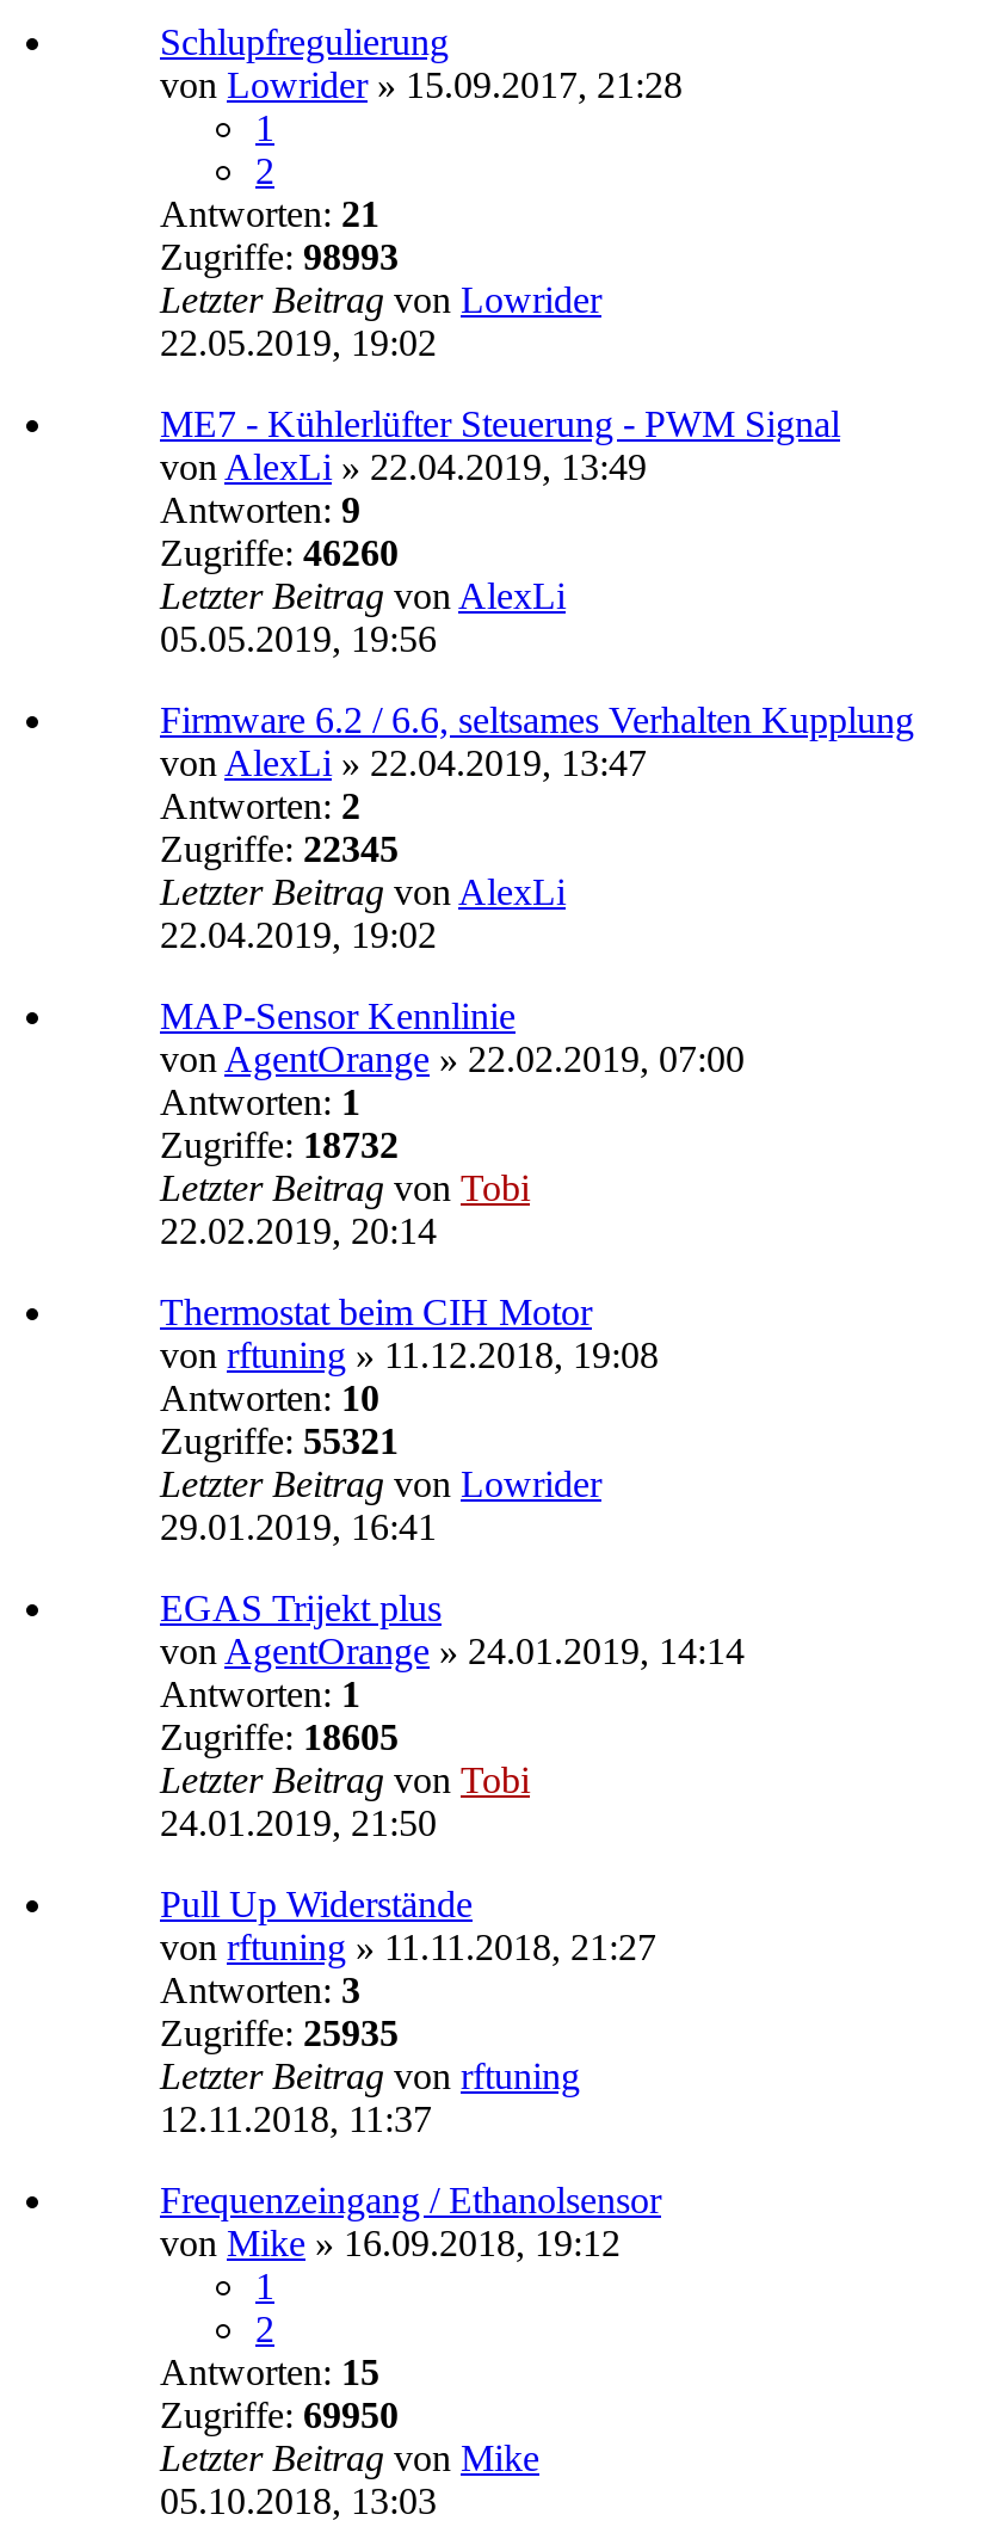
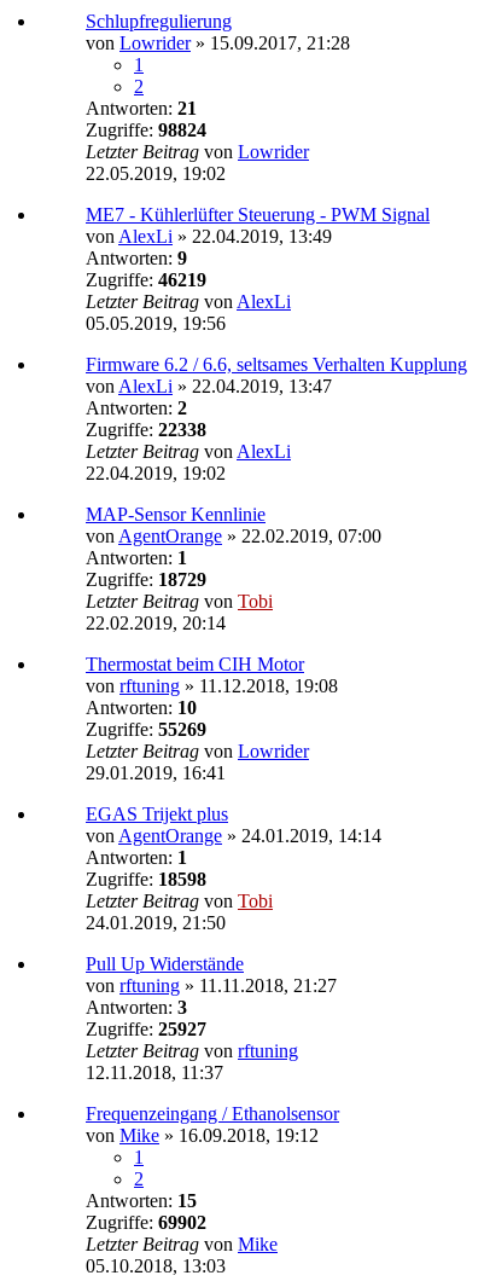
[160,237,399,278] Zugriffe: 98993 -> [86,120,206,141] Zugriffe: 98824
[160,533,399,574] Zugriffe: 46260 -> [86,270,206,290] Zugriffe: 46219
[160,829,399,870] Zugriffe: 22345 -> [86,420,206,440] Zugriffe: 22338
[160,1125,399,1166] Zugriffe: 18732 -> [86,570,206,590] Zugriffe: 18729
[160,1421,399,1462] Zugriffe: 55321 -> [86,719,206,740] Zugriffe: 55269
[160,1717,399,1758] Zugriffe: 18605 -> [86,869,206,890] Zugriffe: 18598
[160,2013,399,2054] Zugriffe: 25935 -> [86,1019,206,1040] Zugriffe: 25927
[160,2395,399,2436] Zugriffe: 69950 -> [86,1212,206,1233] Zugriffe: 69902

